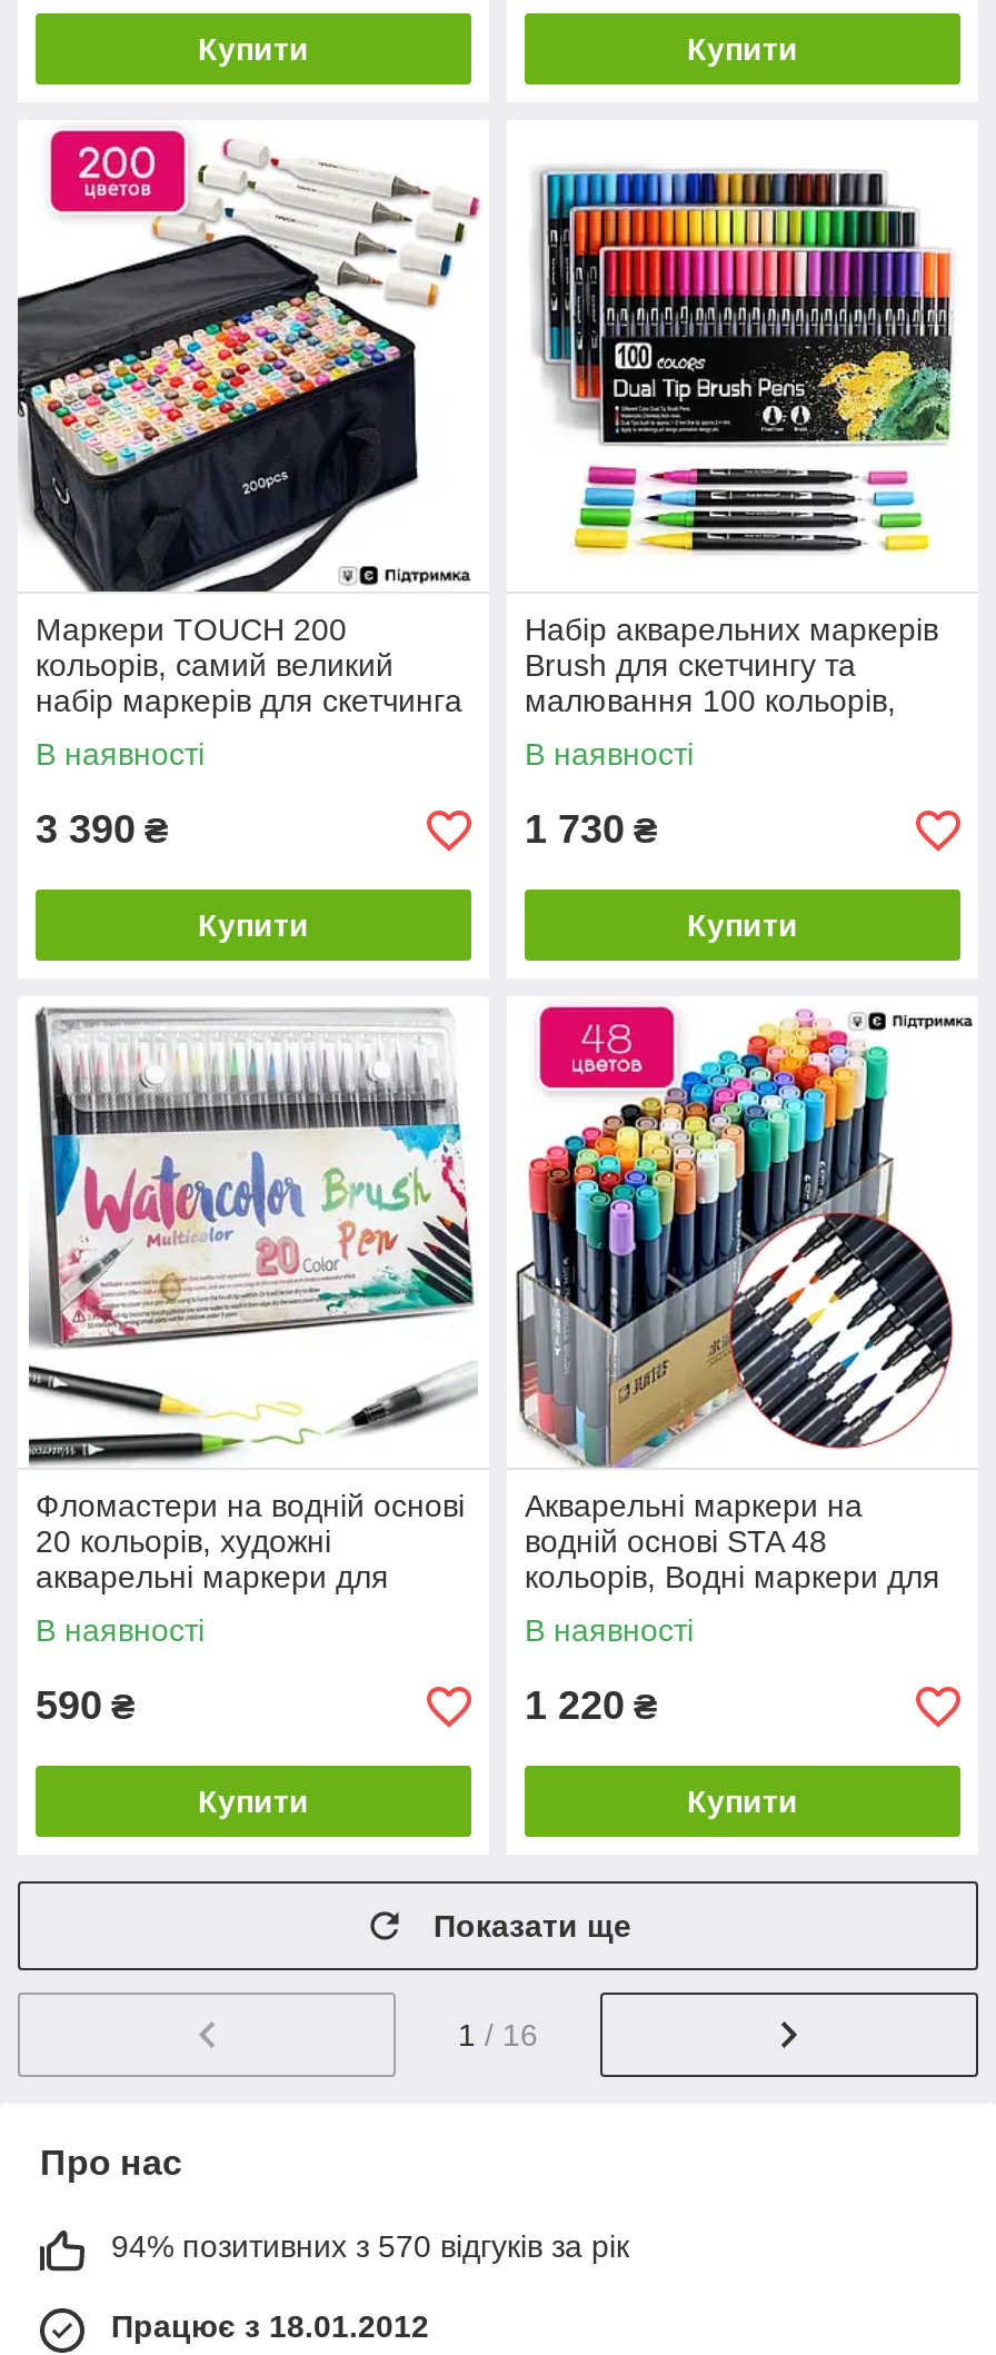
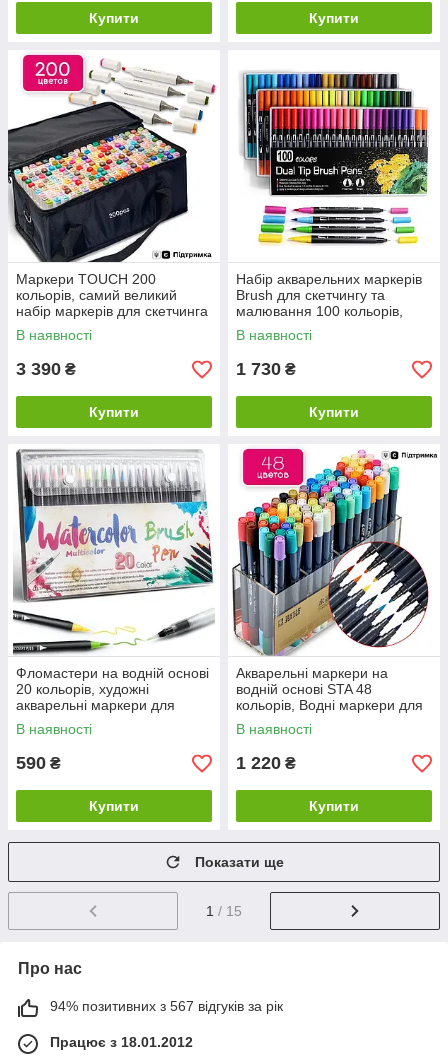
[458,2018,538,2053] 1 / 16 -> [206,903,242,919] 1 / 15
[111,2229,629,2264] 94% позитивних з 570 відгуків за рік -> [50,998,283,1014] 94% позитивних з 567 відгуків за рік

